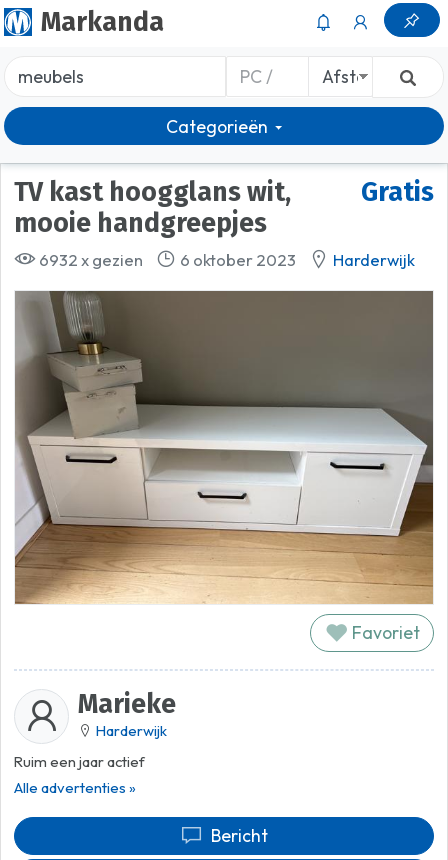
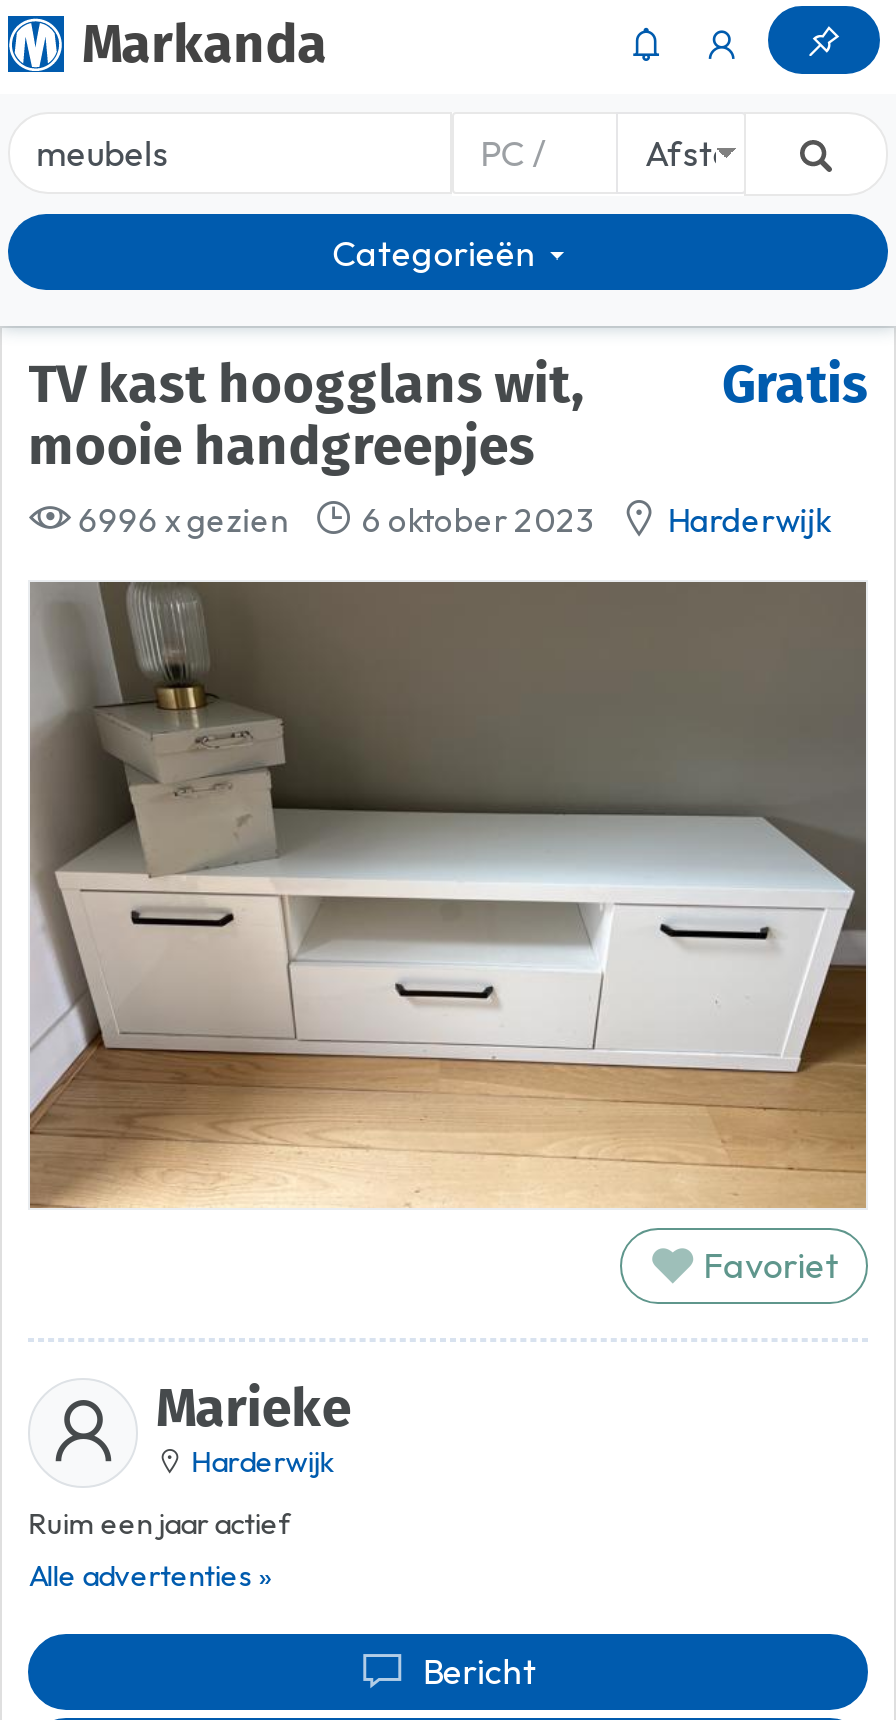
[36,250,415,270] 6932 x gezien 6 oktober 2023 Harderwijk -> [72,500,832,540] 6996 x gezien 6 oktober 2023 Harderwijk

